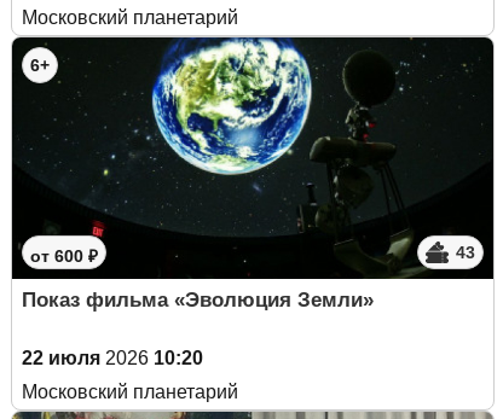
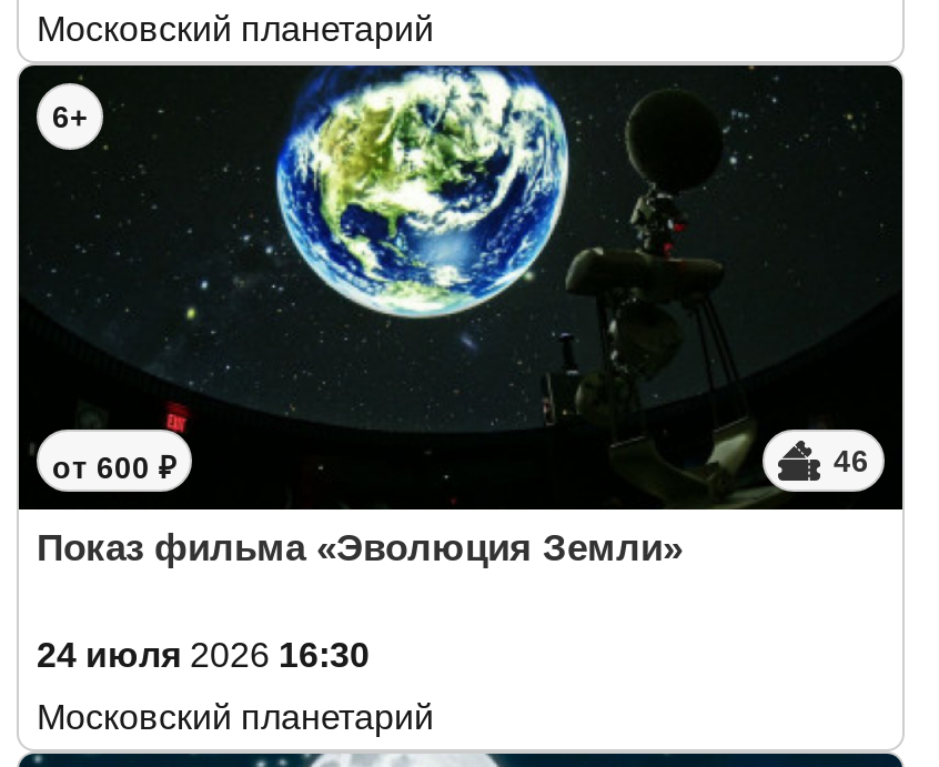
[456,244,475,262] 43 -> [834,445,869,478] 46
[22,348,203,368] 22 июля 2026 10:20 -> [37,636,370,674] 24 июля 2026 16:30

